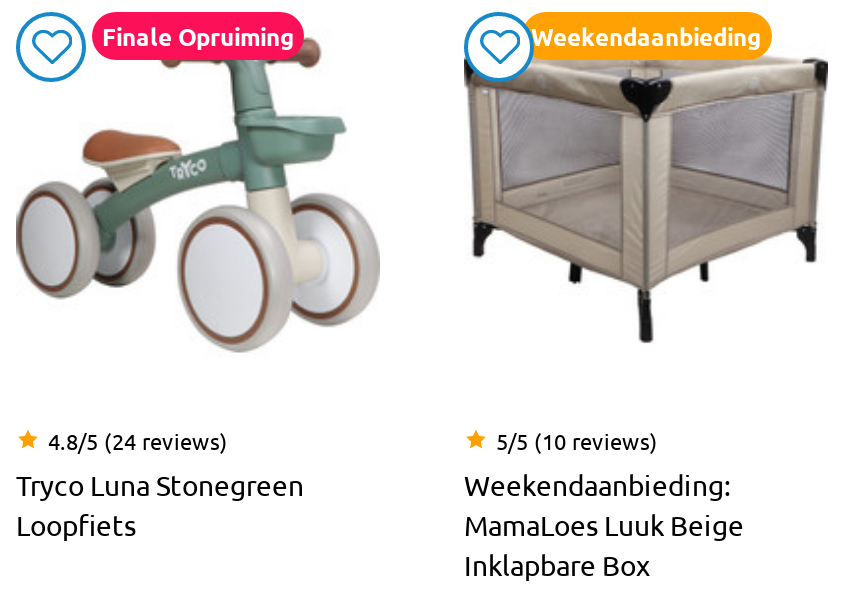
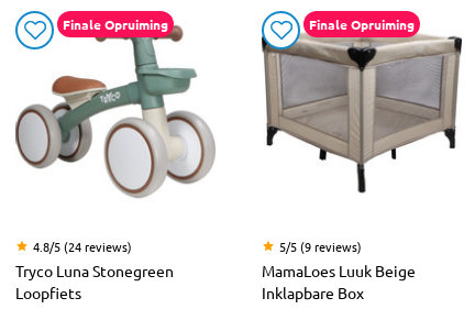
[531,20,761,52] Weekendaanbieding -> [309,15,415,33] Finale Opruiming
[464,424,730,502] 5/5 (10 reviews) | Weekendaanbieding: -> [279,237,362,255] 5/5 (9 reviews)

